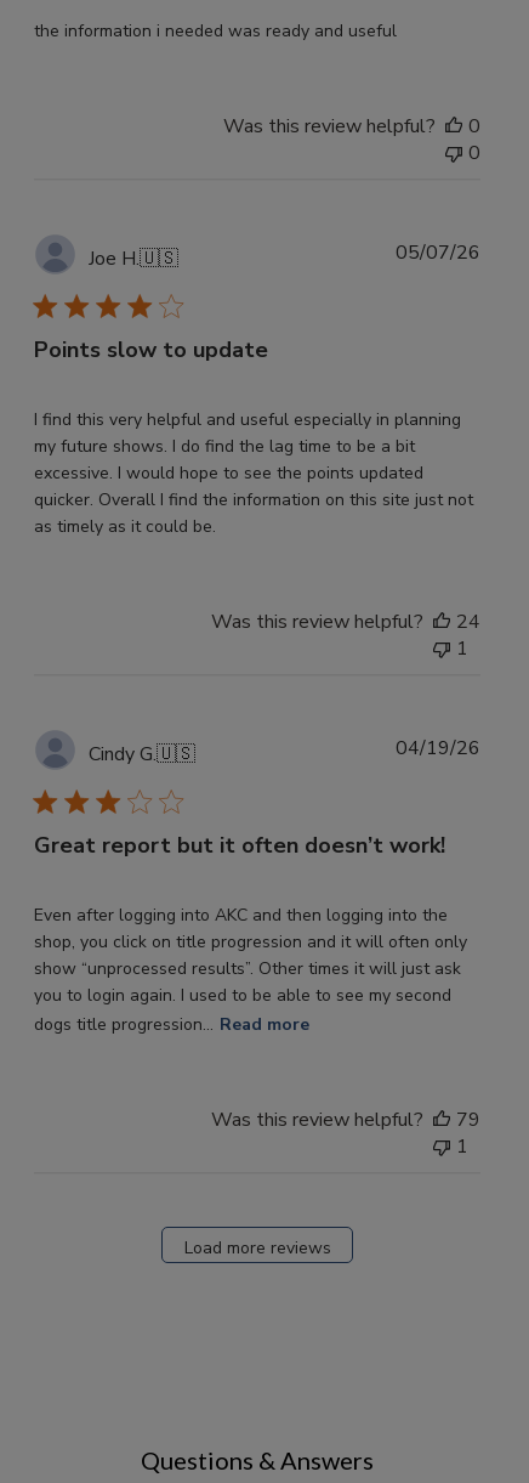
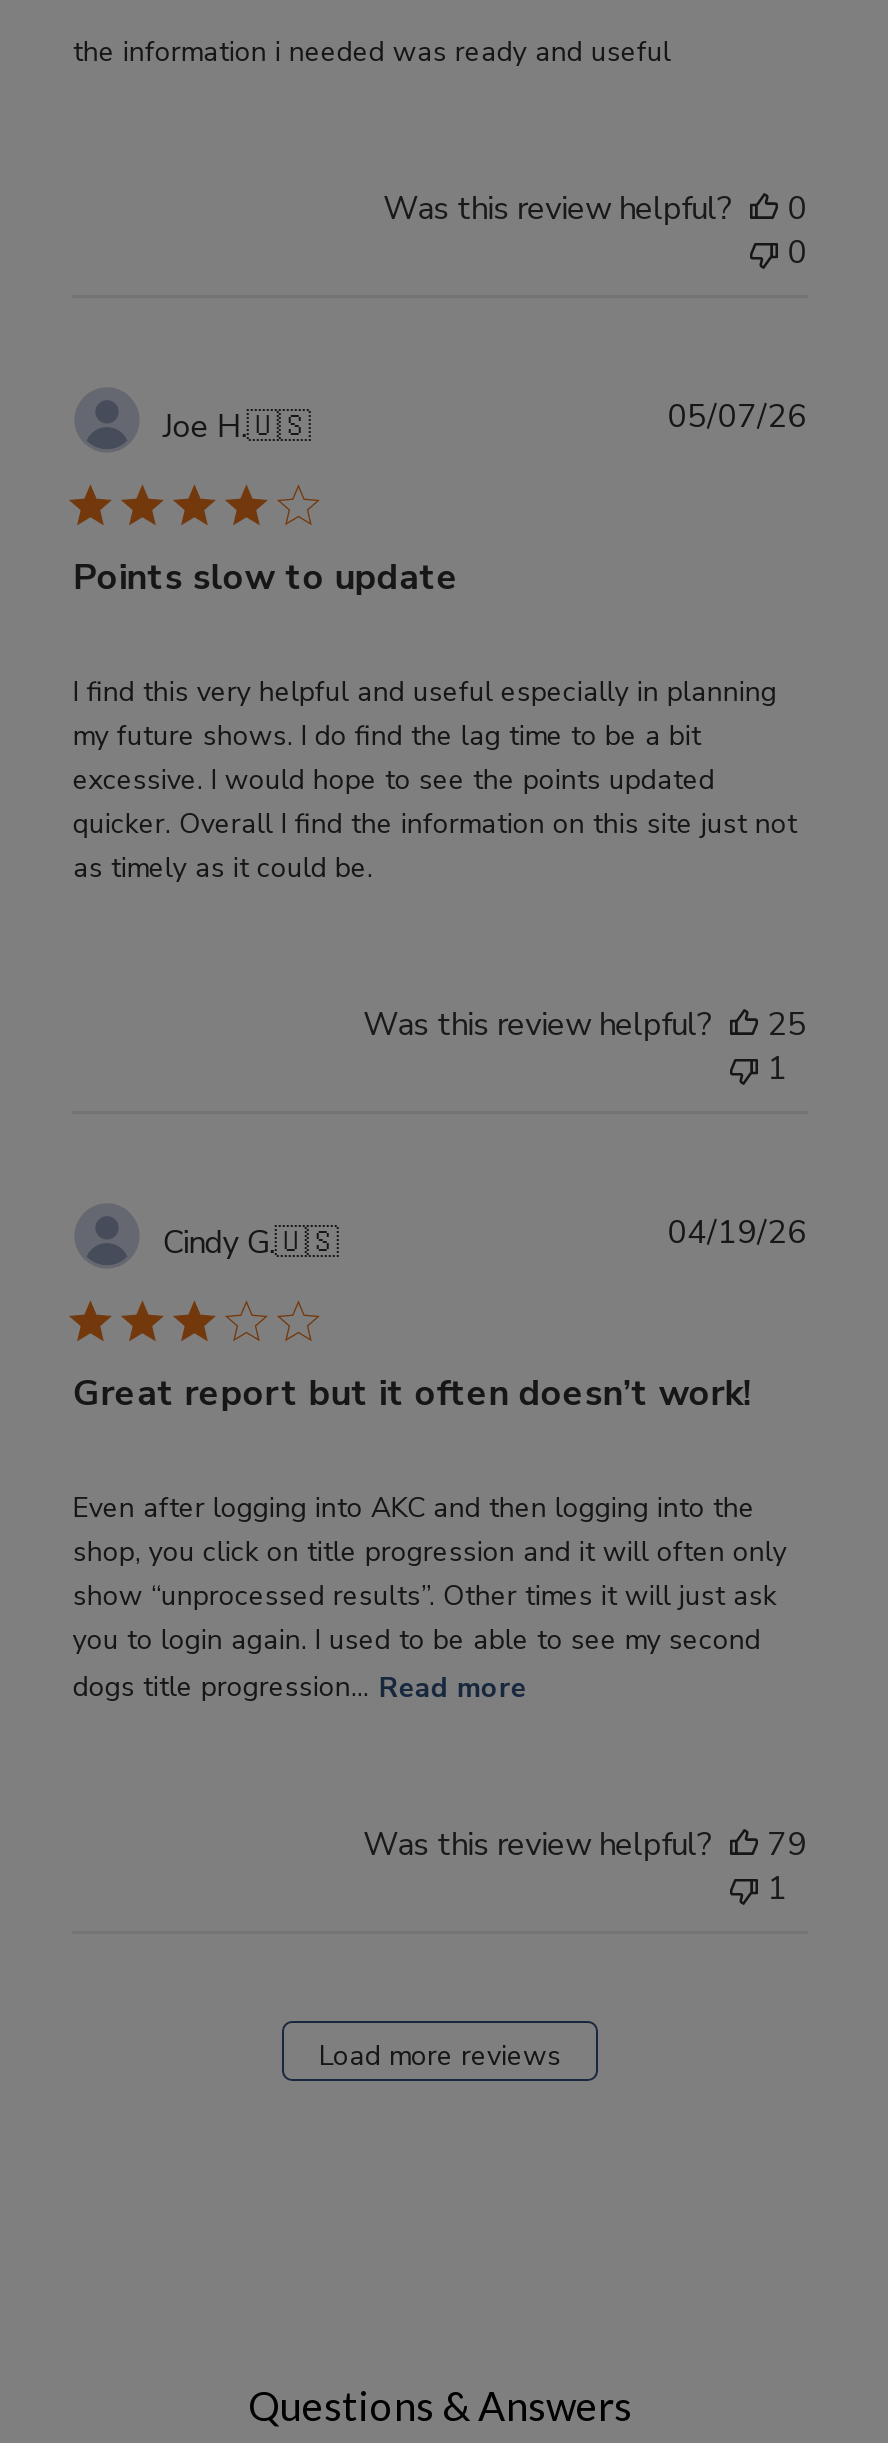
[211,609,480,635] Was this review helpful? 24 -> [363,1003,807,1047] Was this review helpful? 25

